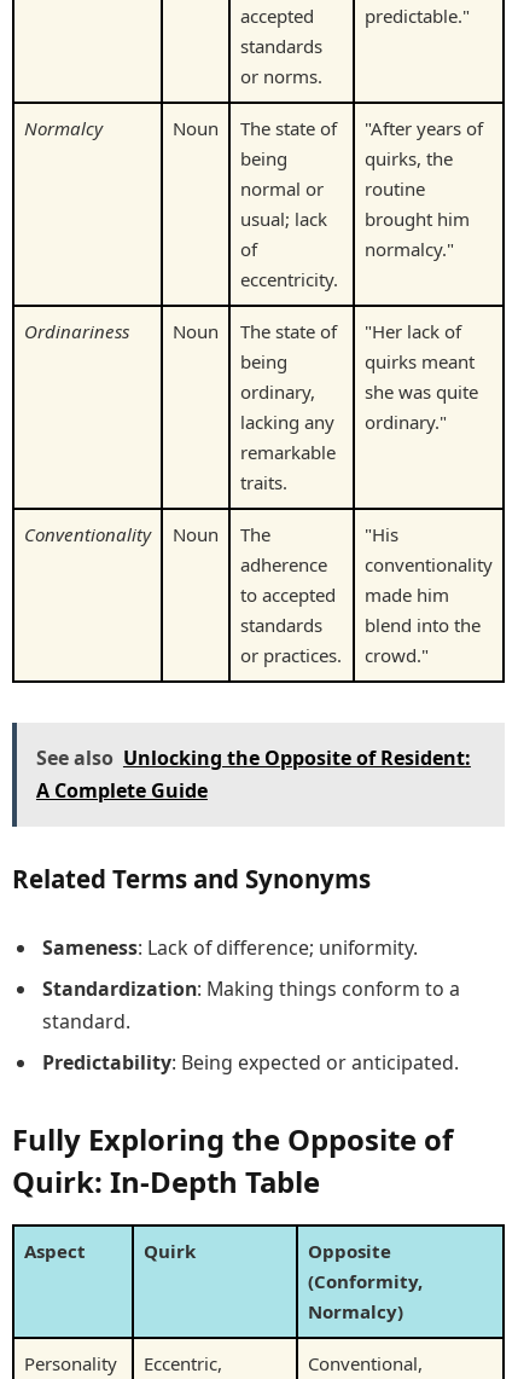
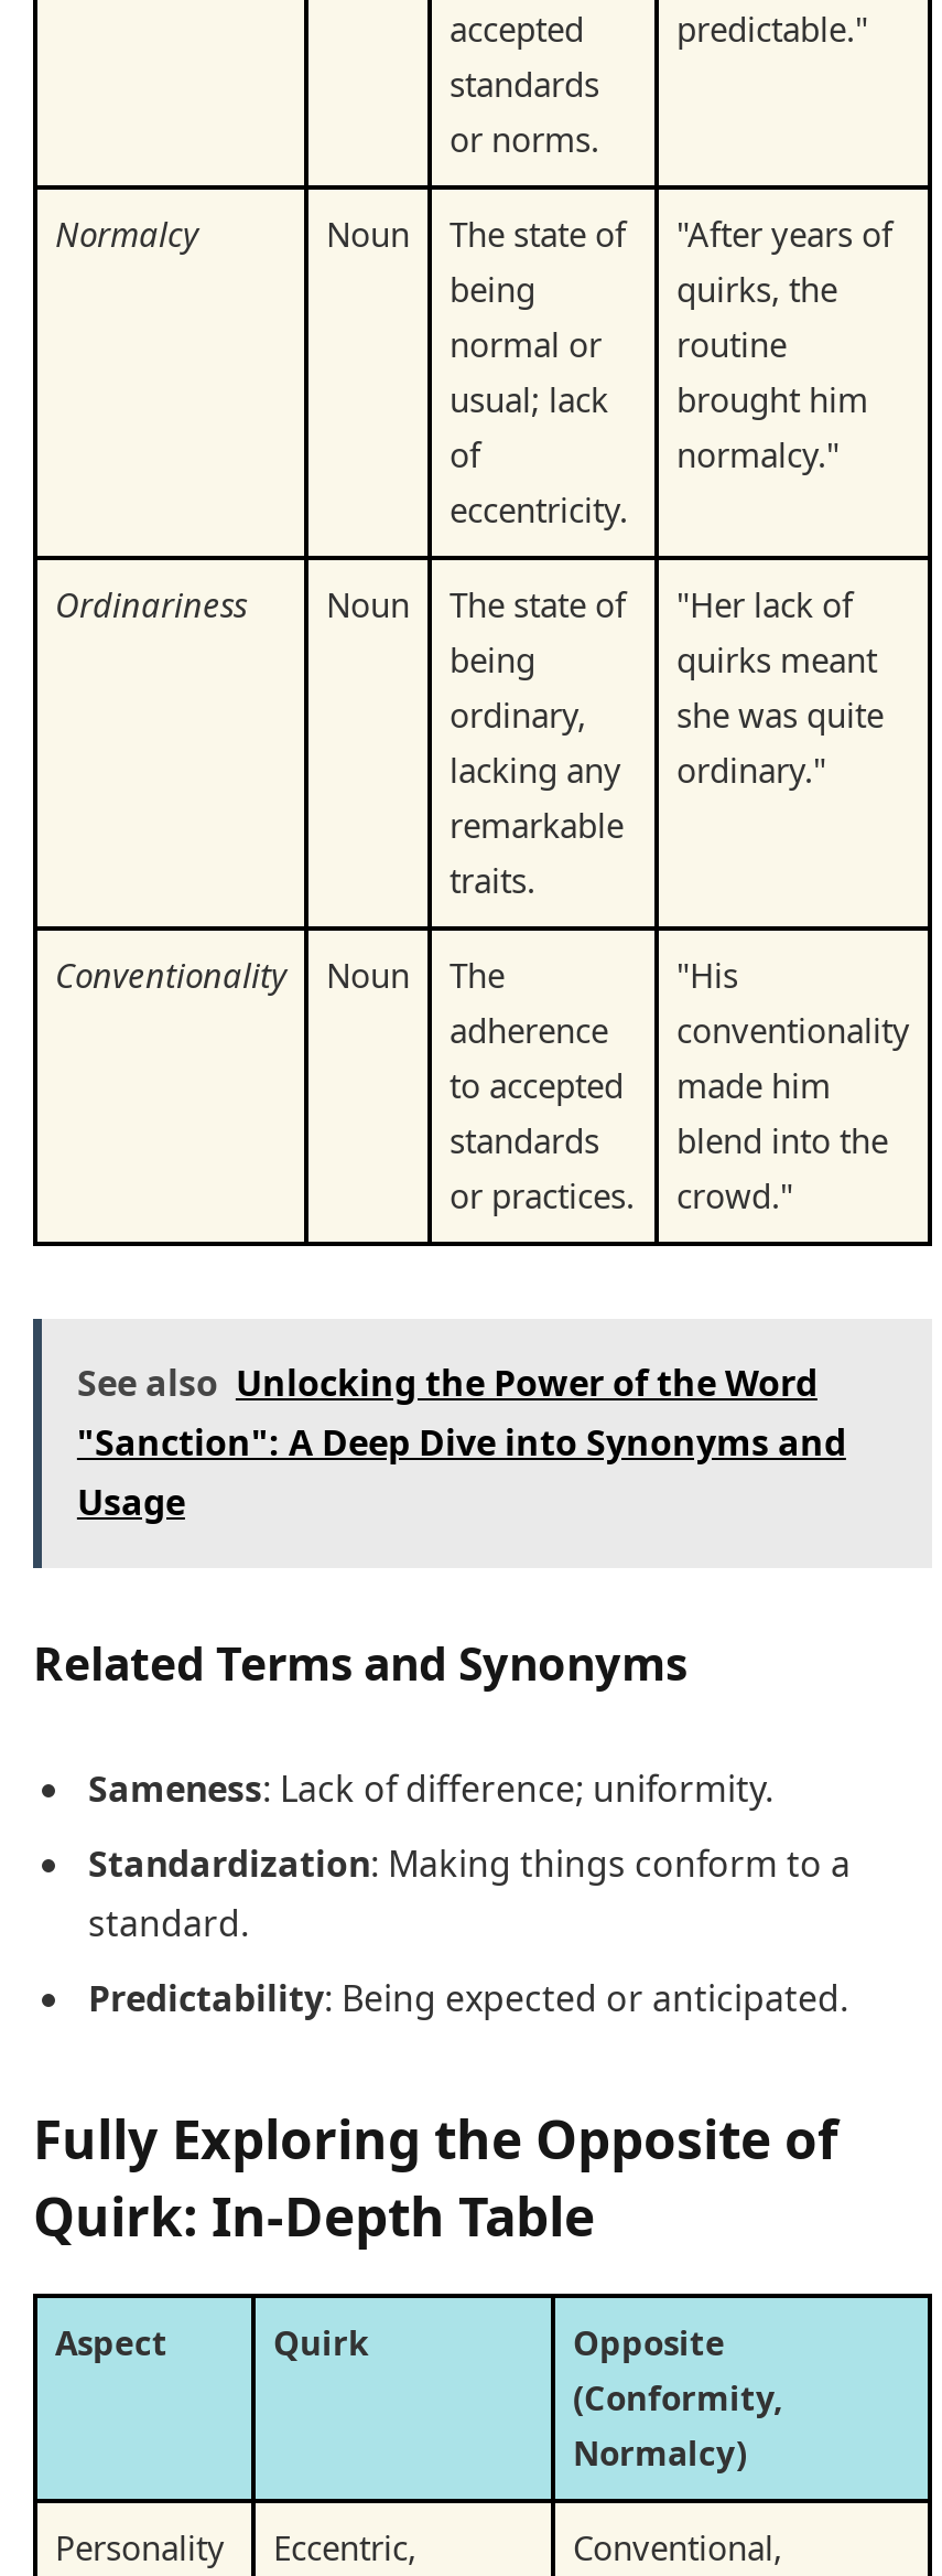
[36,745,471,804] See also Unlocking the Opposite of Resident: | A Complete Guide -> [77,1359,846,1527] See also Unlocking the Power of the Word | "Sanction": A Deep Dive into Synonyms and | Usage

